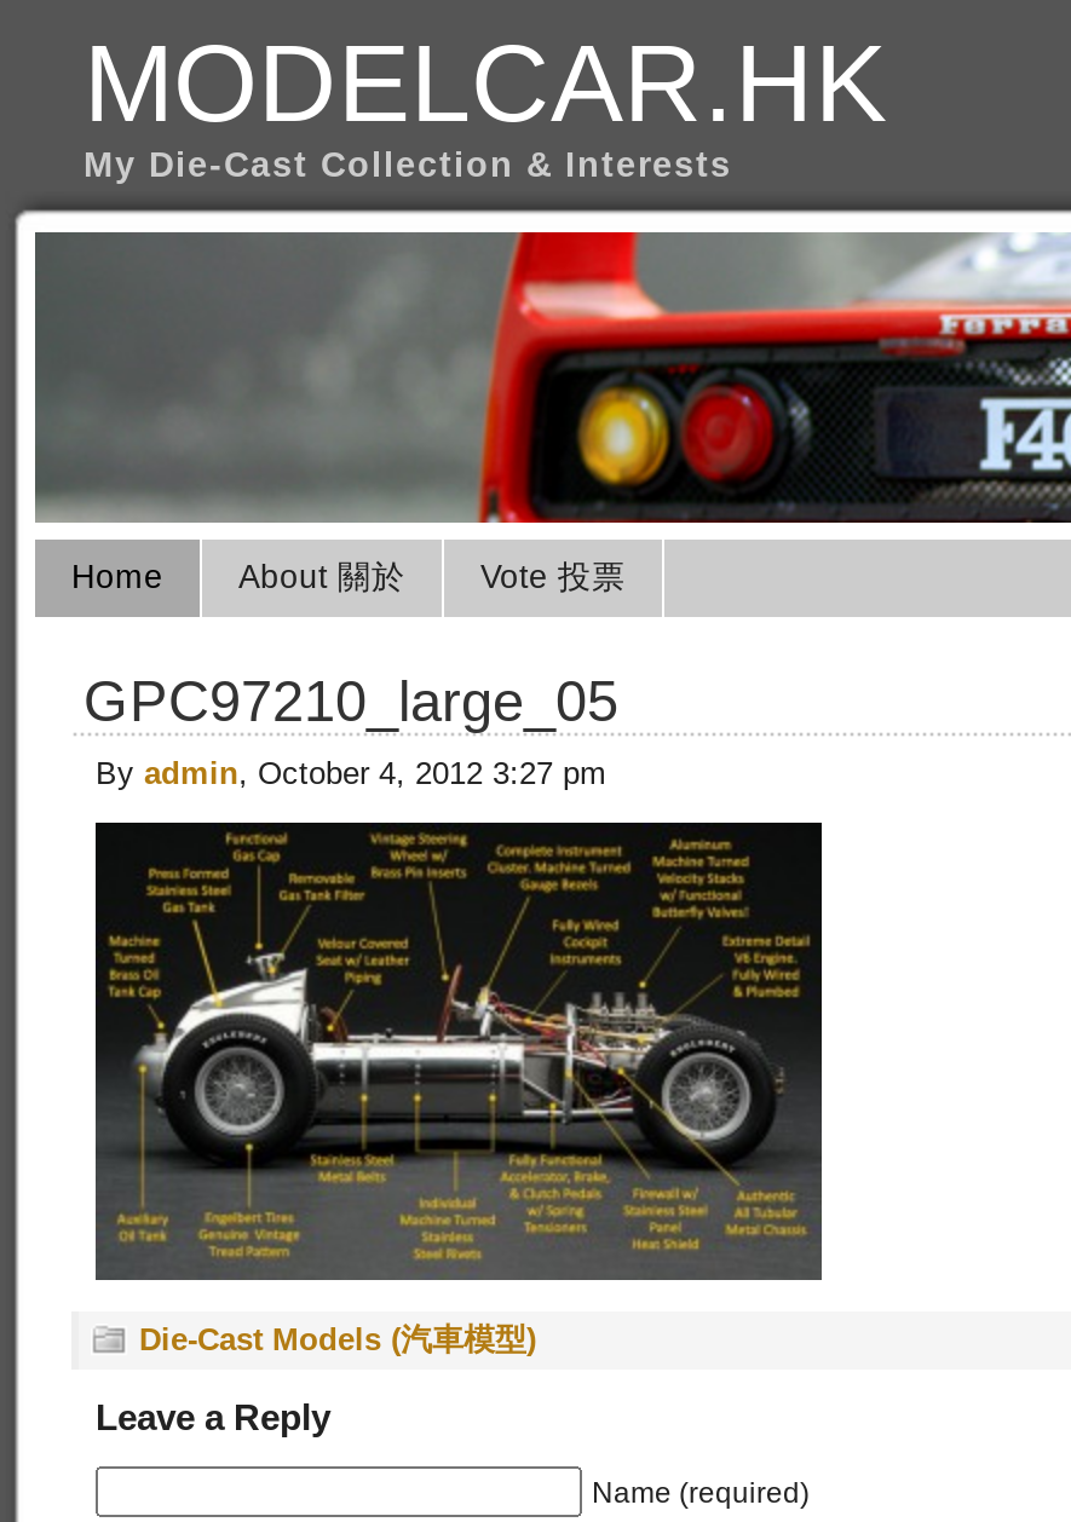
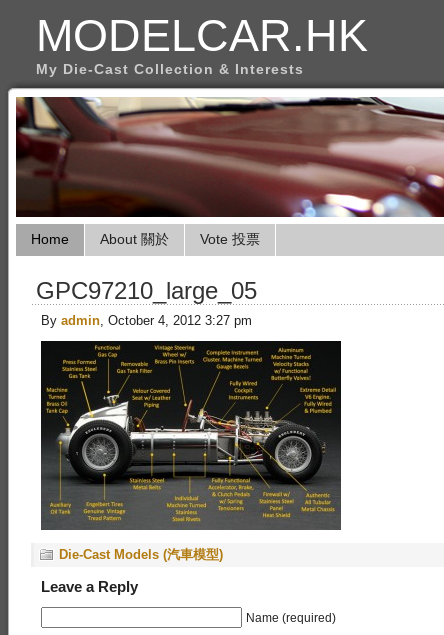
[35,230,1064,525] [image] -> [16,96,441,218] [image]

